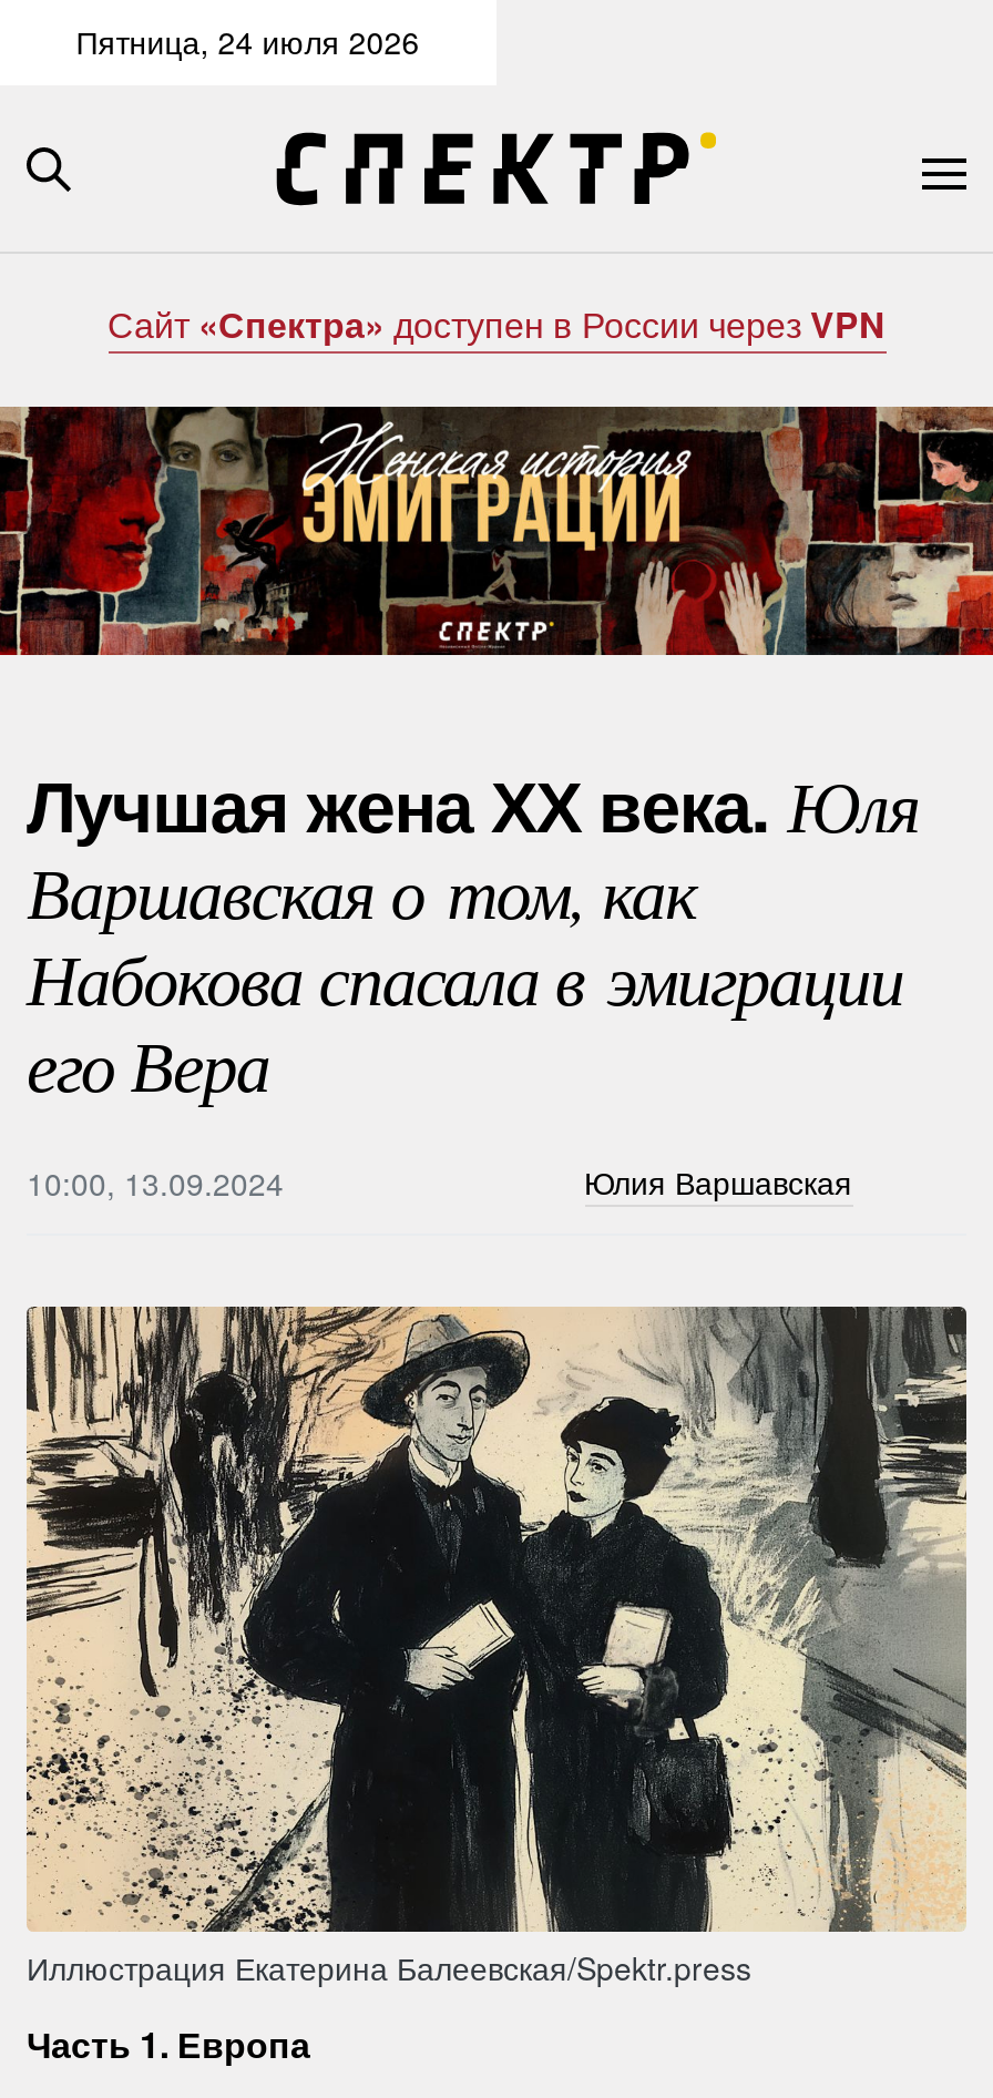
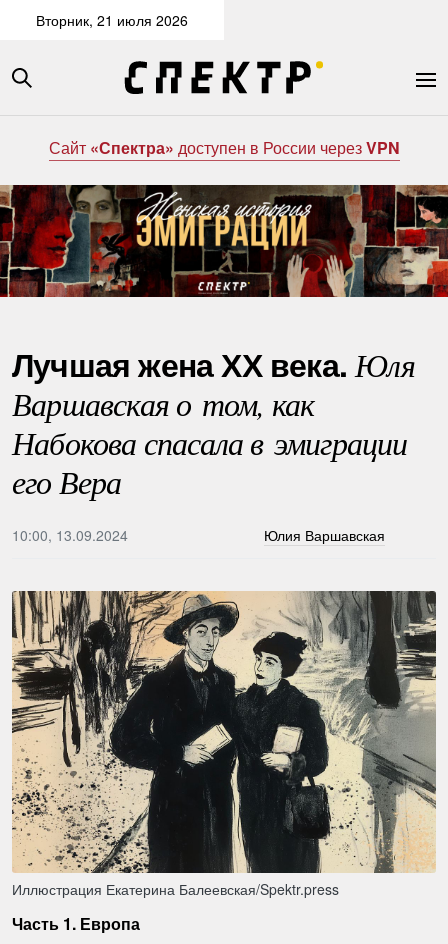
[76,19,419,63] Пятница, 24 июля 2026 -> [36,10,188,30] Вторник, 21 июля 2026

